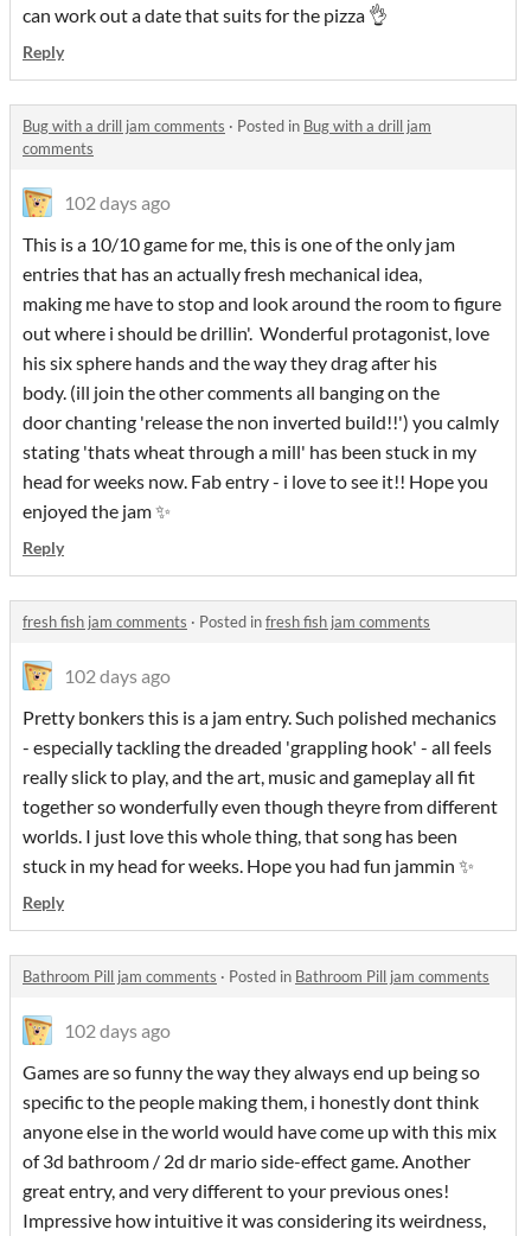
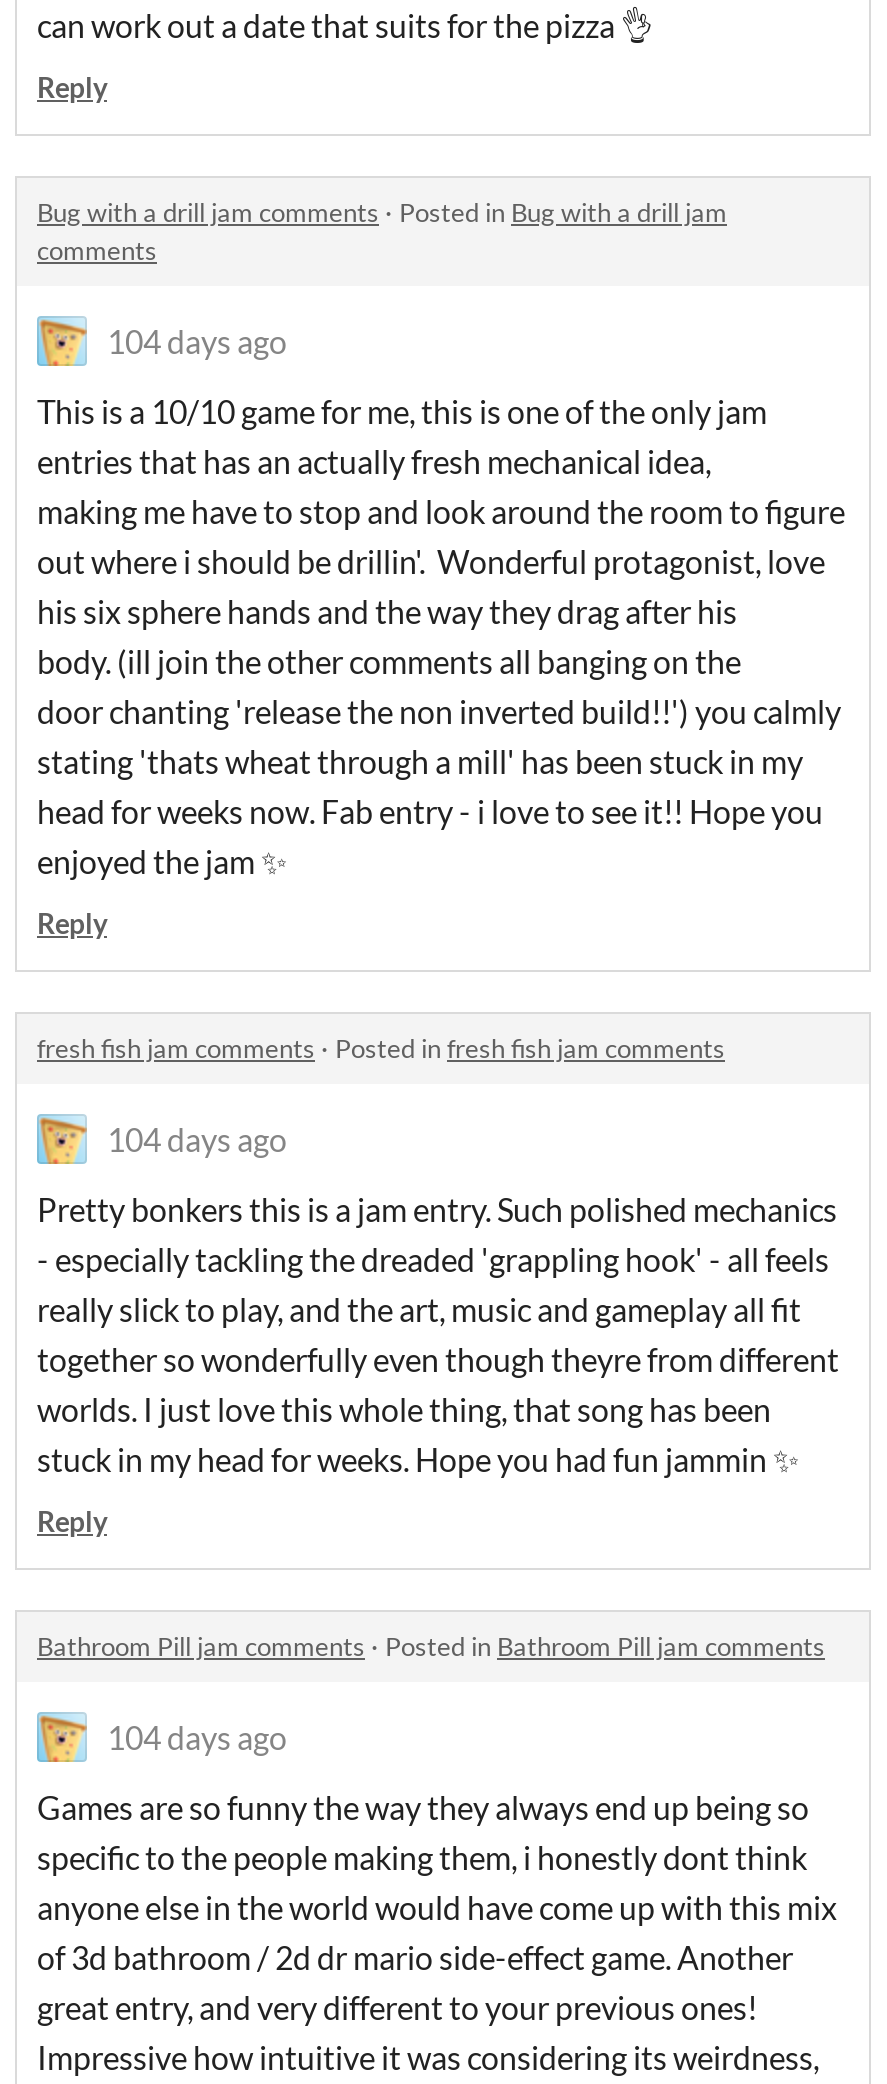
[64,191,171,214] 102 days ago -> [107,322,287,360] 104 days ago
[64,664,171,687] 102 days ago -> [107,1120,287,1158] 104 days ago
[64,1019,171,1042] 102 days ago -> [107,1718,287,1756] 104 days ago

